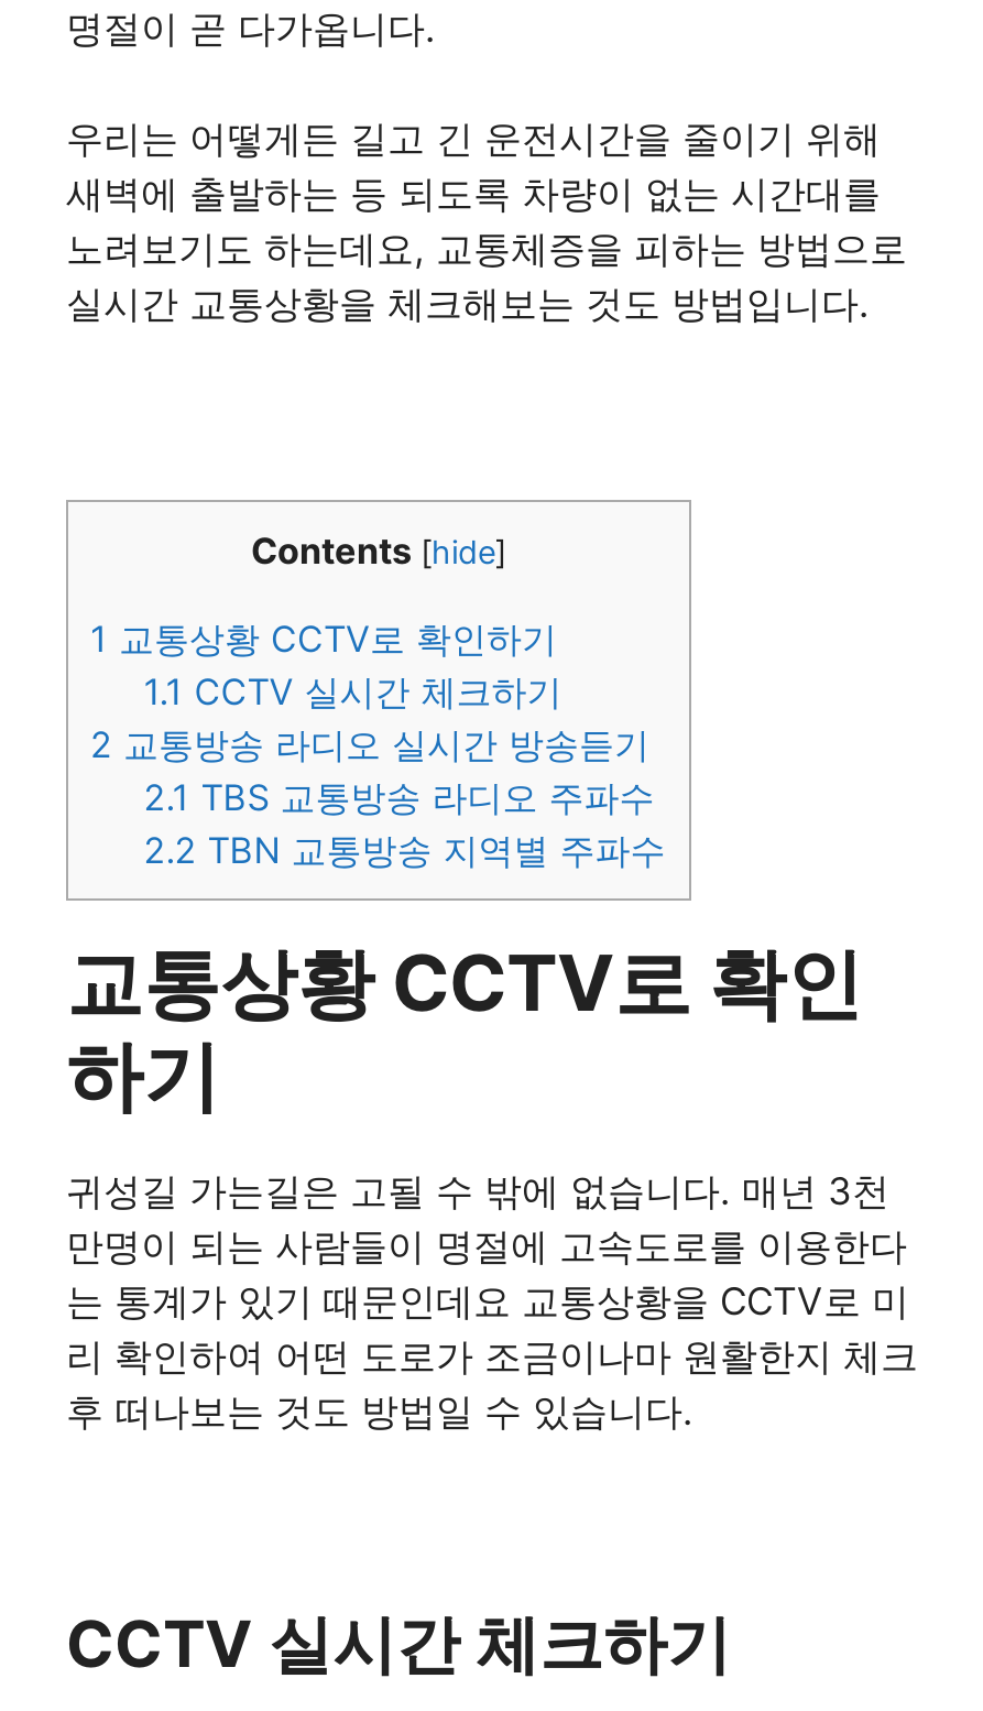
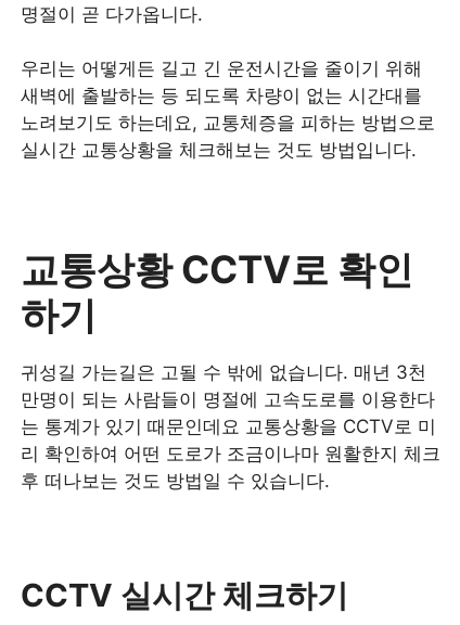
[90,529,665,873] Contents [hide] | 1 교통상황 CCTV로 확인하기 | 1.1 CCTV 실시간 체크하기 | 2 교통방송 라디오 실시간 방송듣기 | 2.1 TBS 교통방송 라디오 주파수 | 2.2 TBN 교통방송 지역별 주파수 -> none

